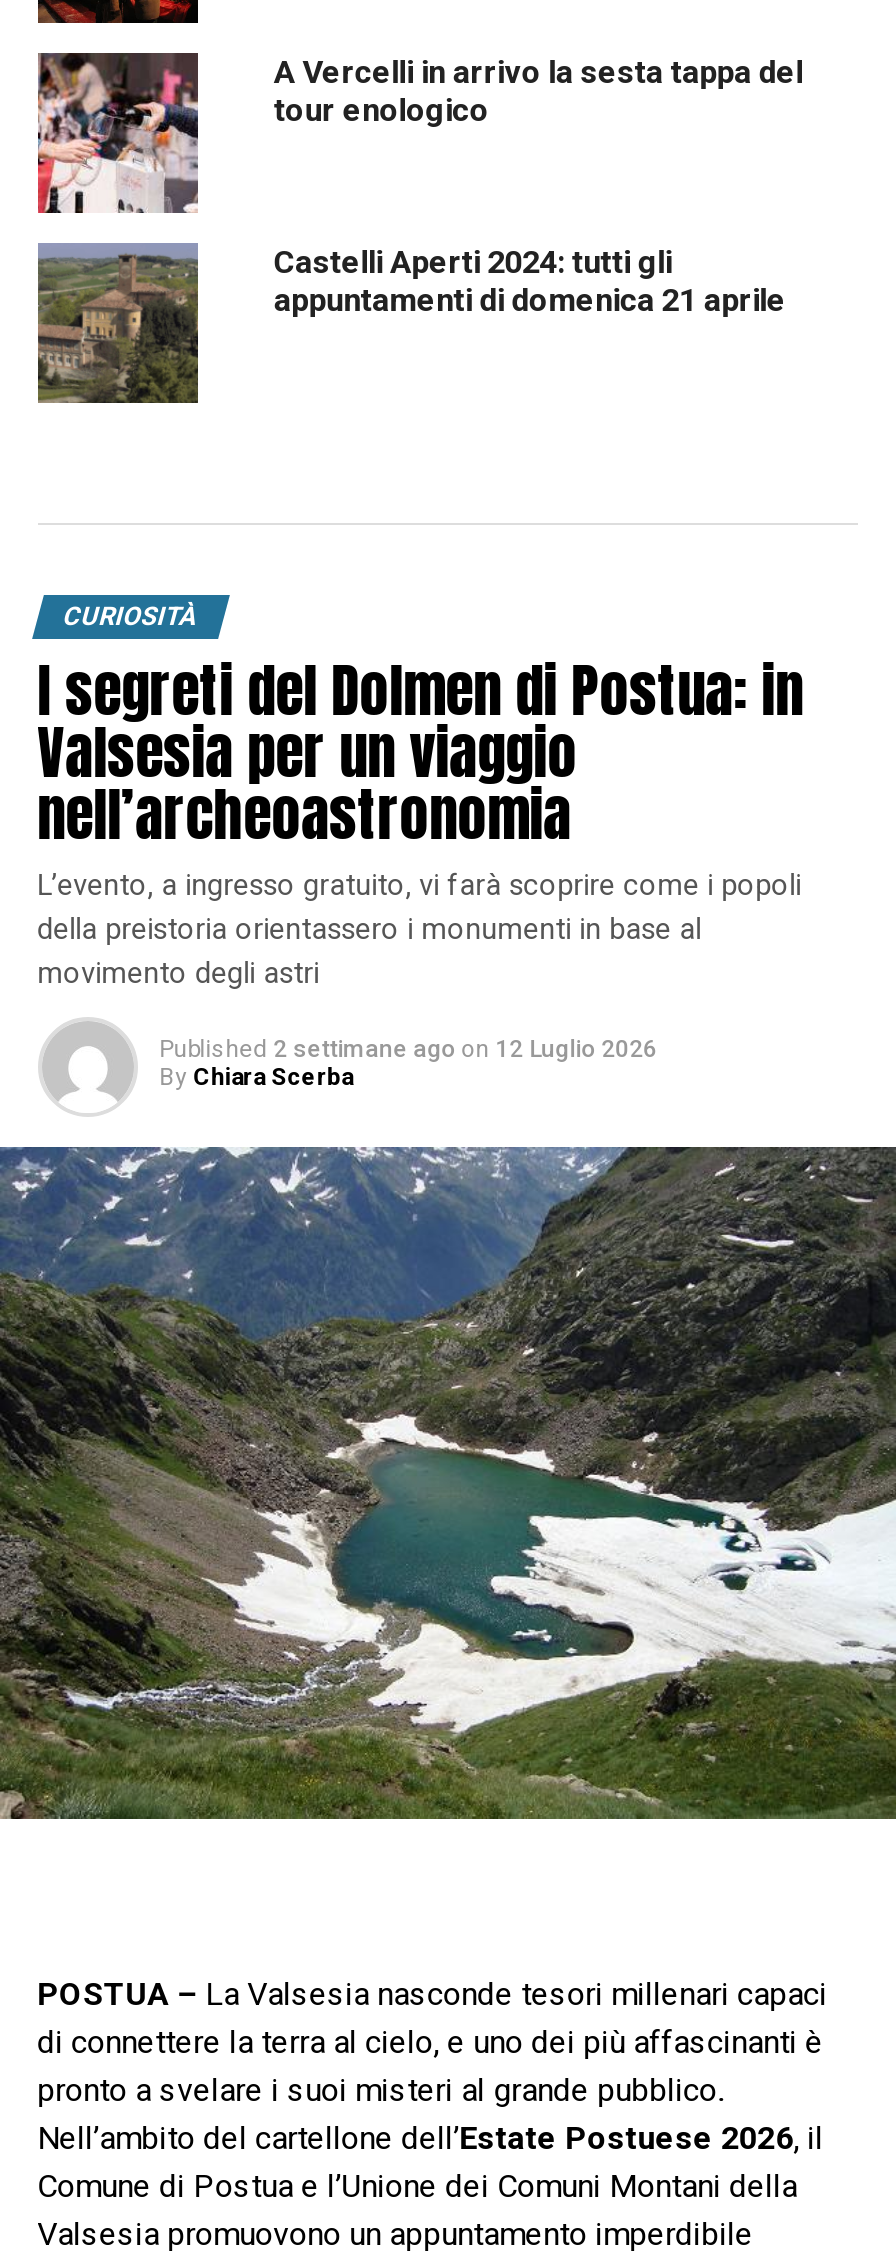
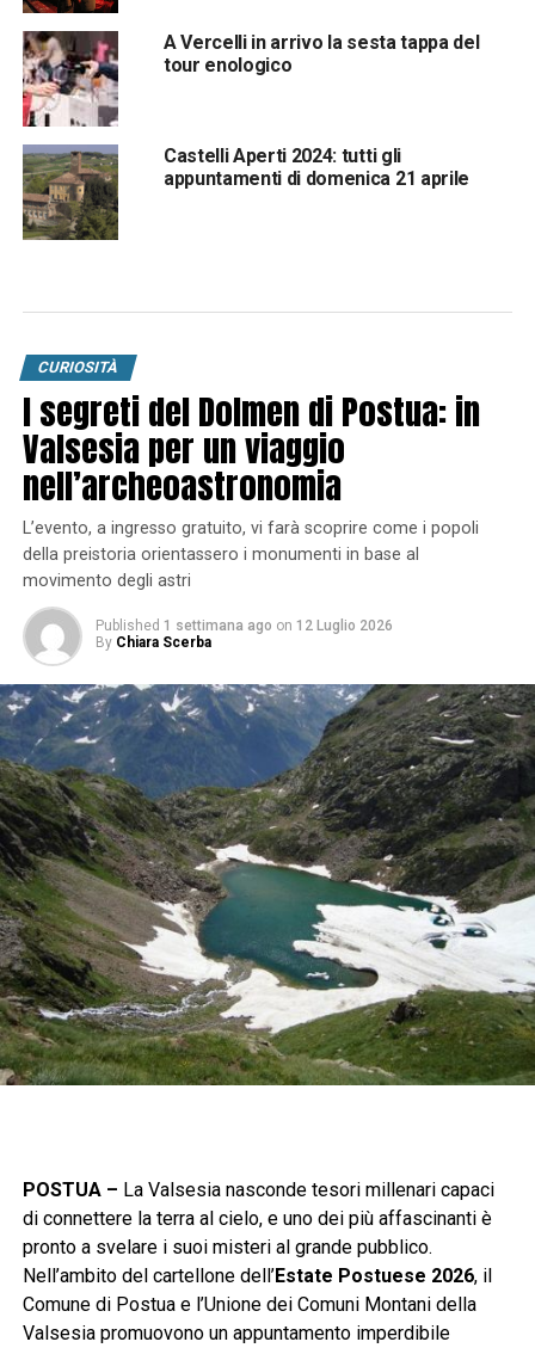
[159,1034,657,1062] Published 2 settimane ago on 12 Luglio 2026 -> [95,617,393,634] Published 1 settimana ago on 12 Luglio 2026

